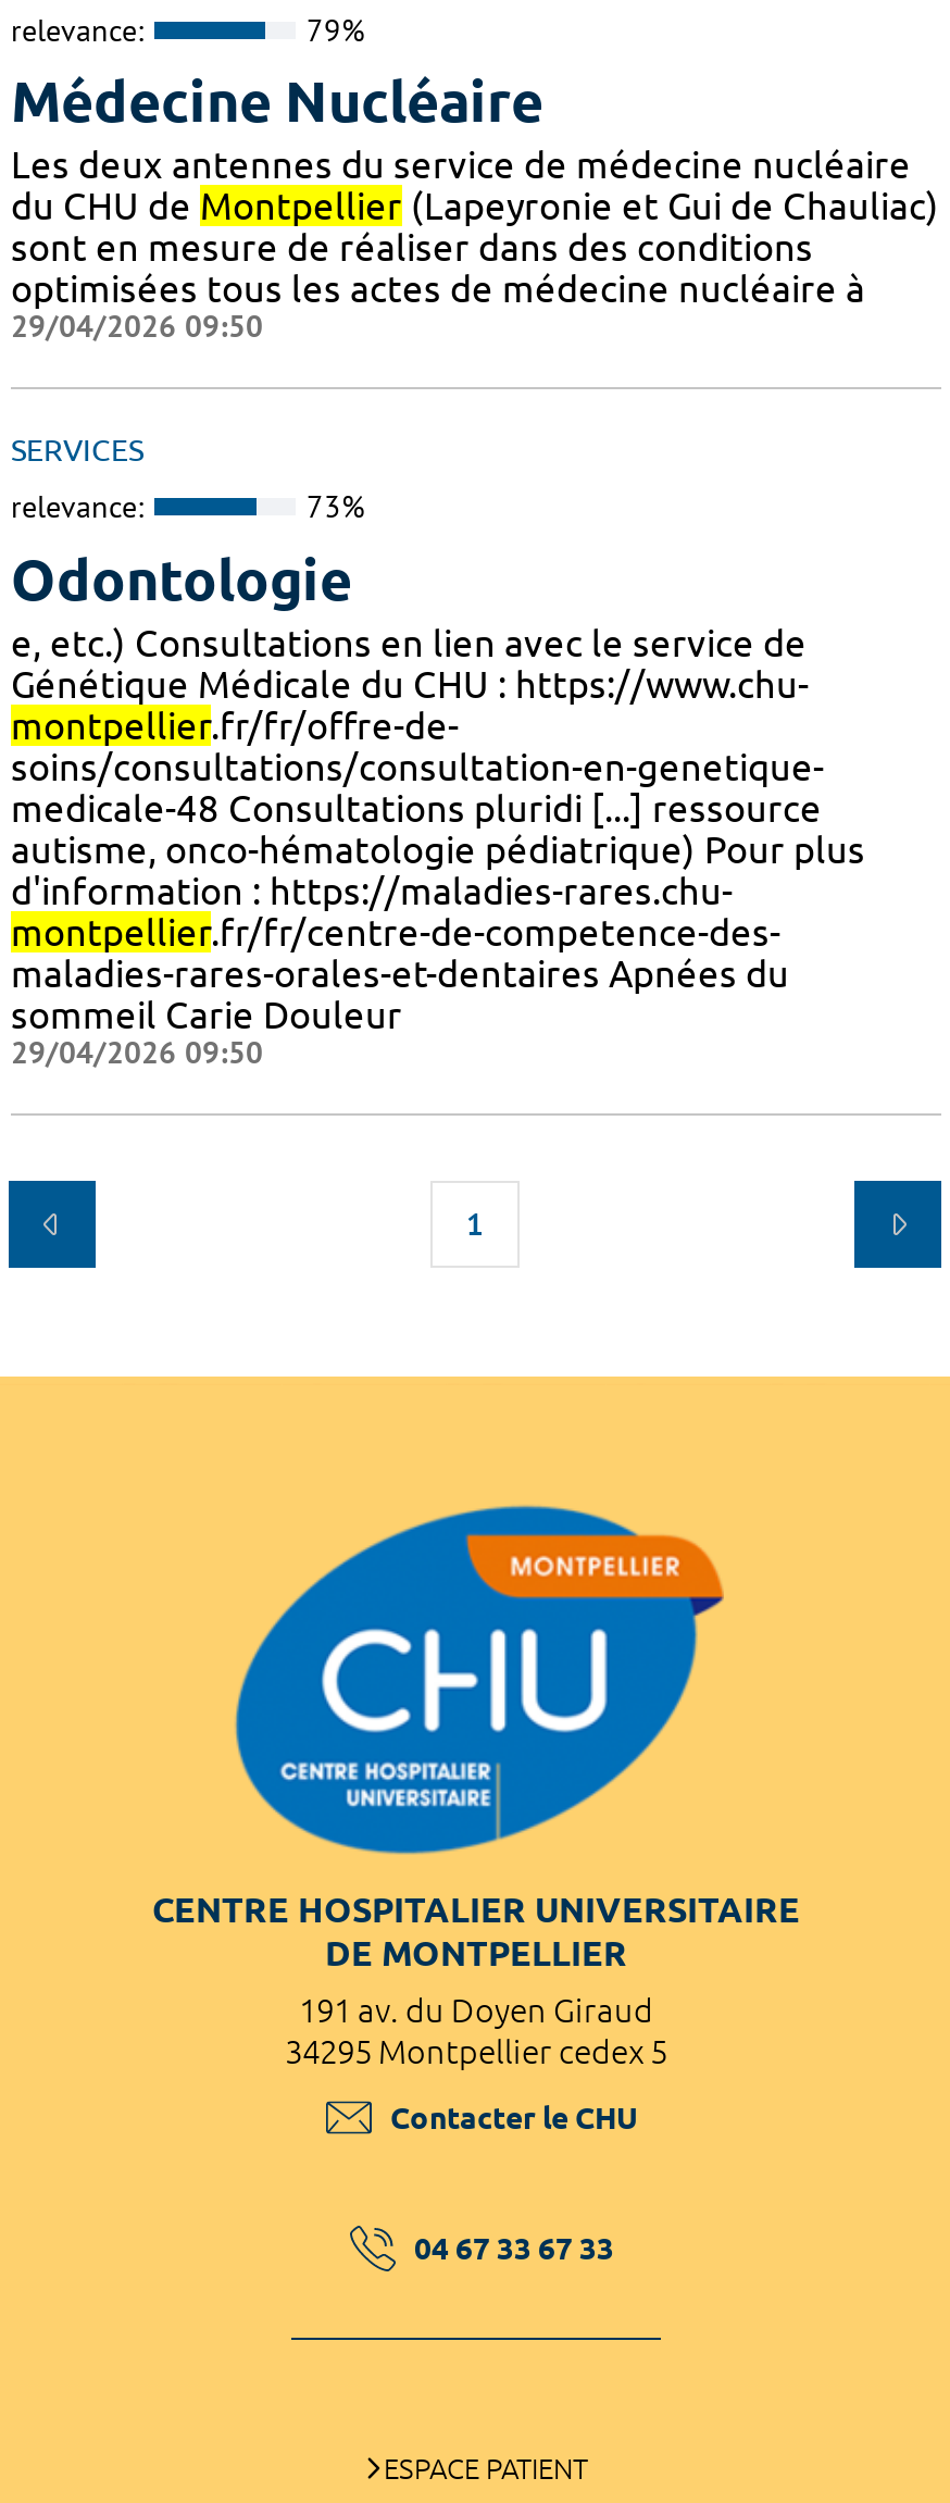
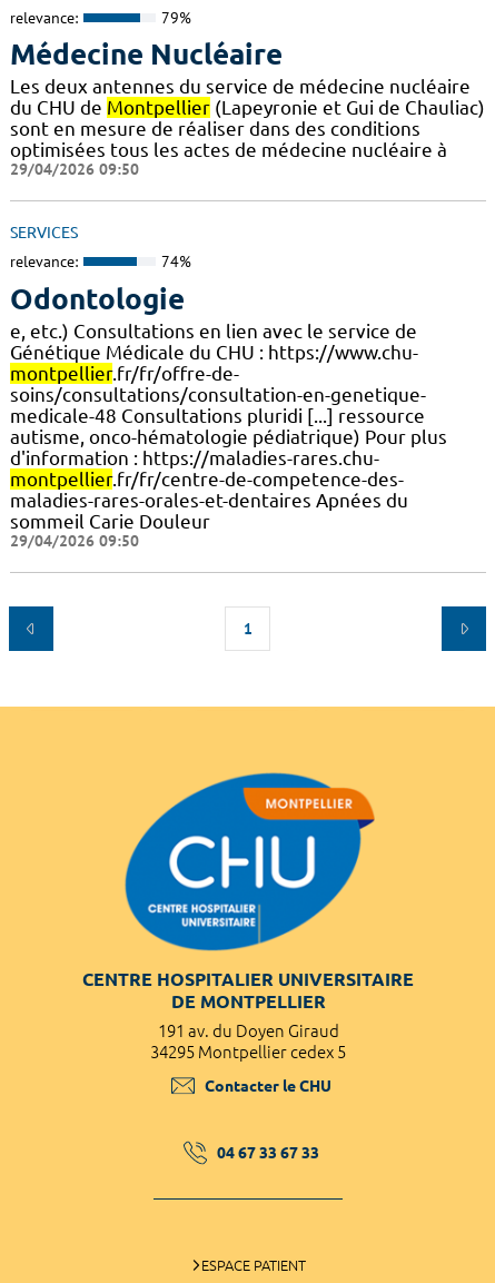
[307,488,365,527] 73% -> [161,252,191,272] 74%

